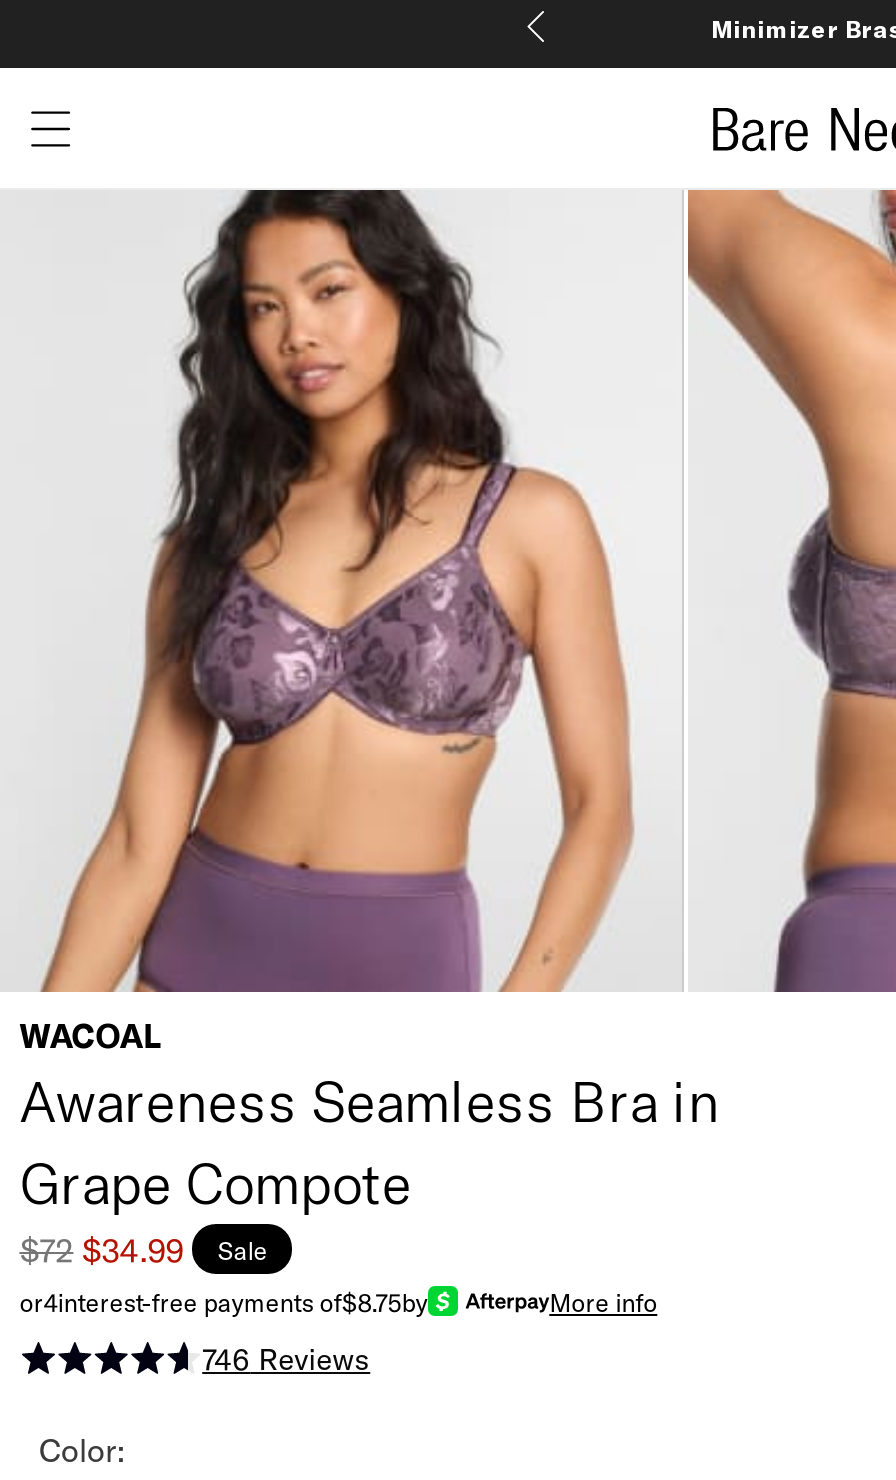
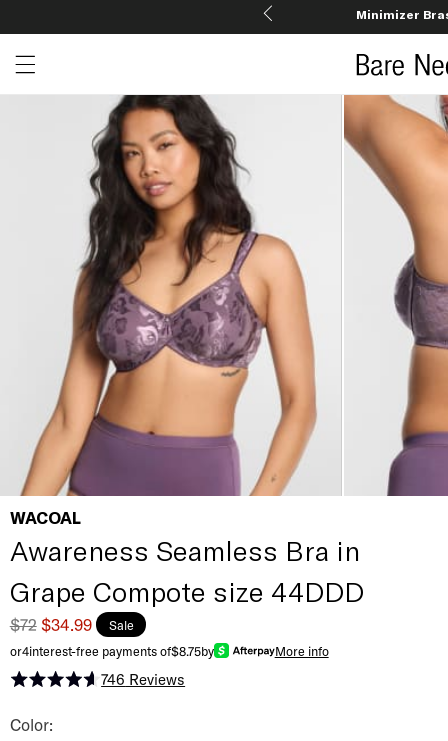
[19,1147,411,1217] Grape Compote -> [10,574,364,609] Grape Compote size 44DDD

